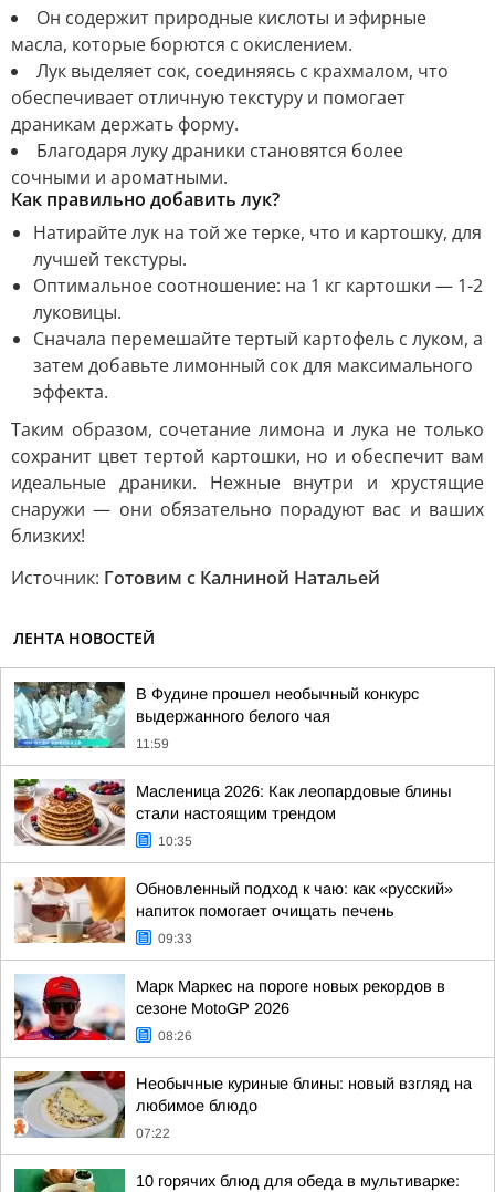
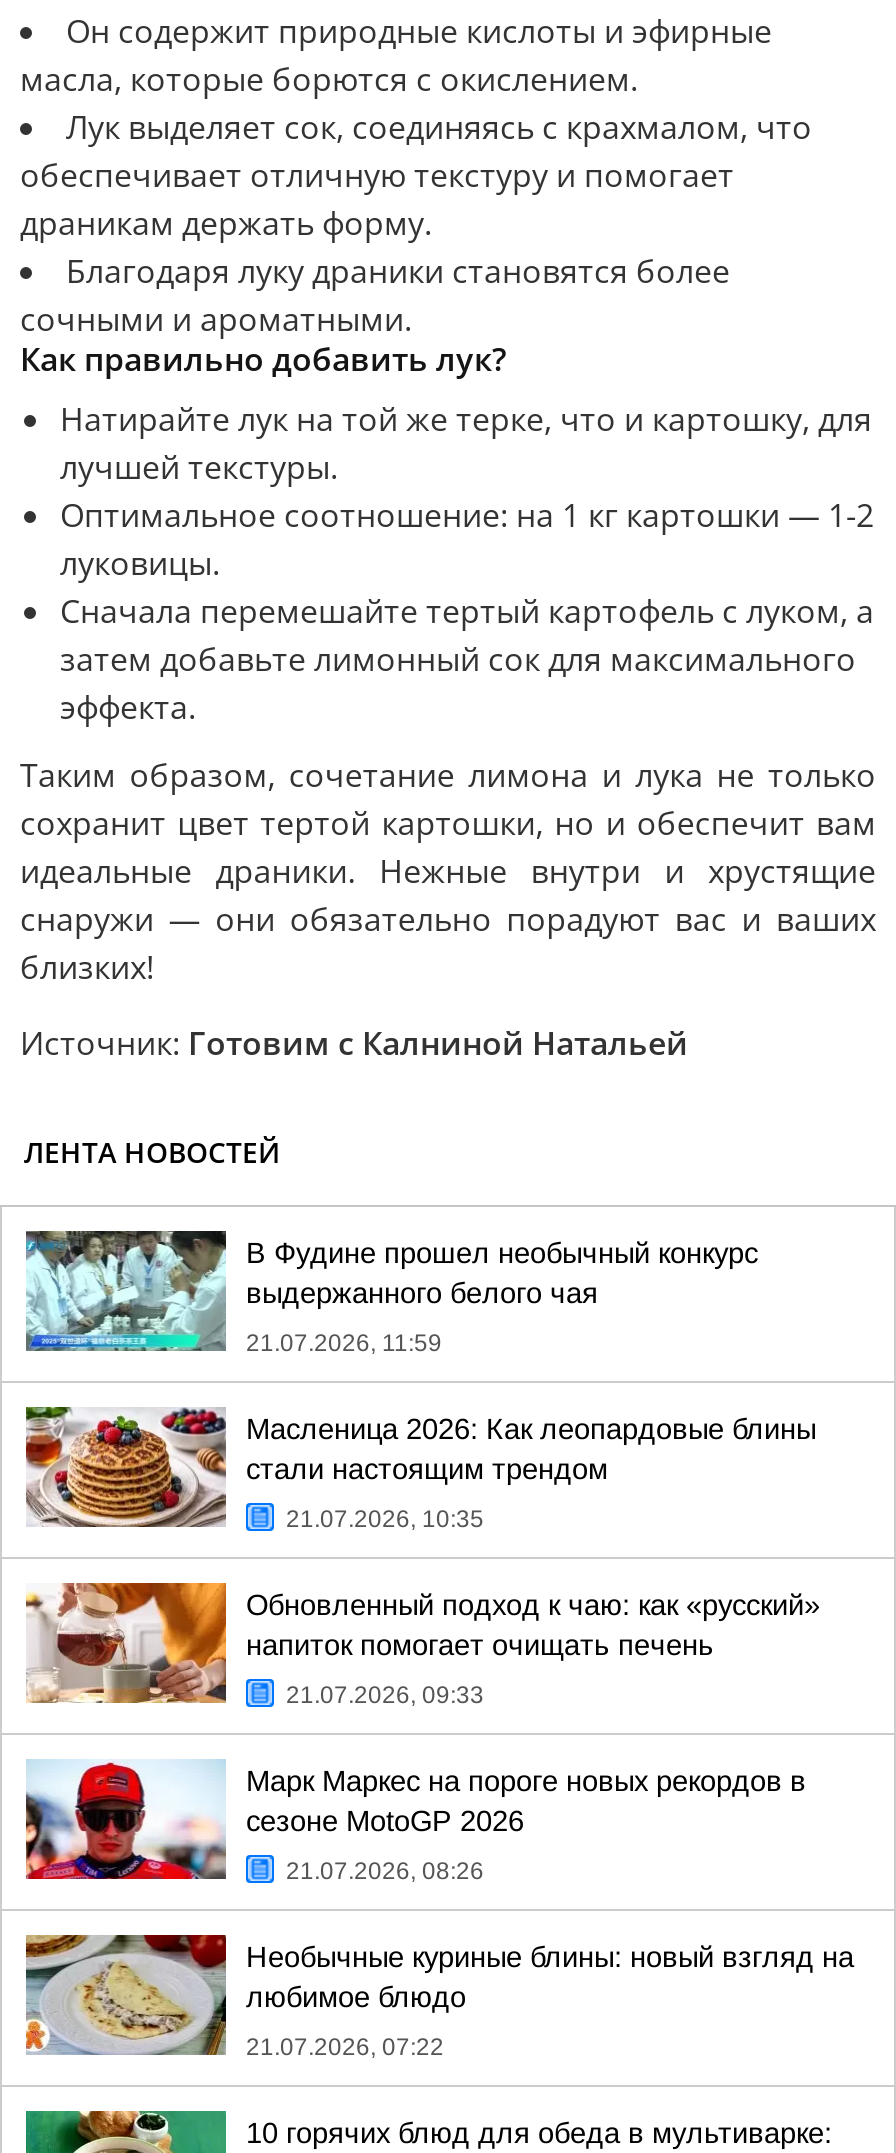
[136,736,169,752] 11:59 -> [246,1329,442,1357] 21.07.2026, 11:59
[158,833,192,849] 10:35 -> [286,1505,484,1533] 21.07.2026, 10:35
[158,931,192,946] 09:33 -> [286,1681,484,1709] 21.07.2026, 09:33
[158,1028,192,1044] 08:26 -> [286,1857,484,1885] 21.07.2026, 08:26
[136,1126,170,1141] 07:22 -> [246,2033,444,2061] 21.07.2026, 07:22

